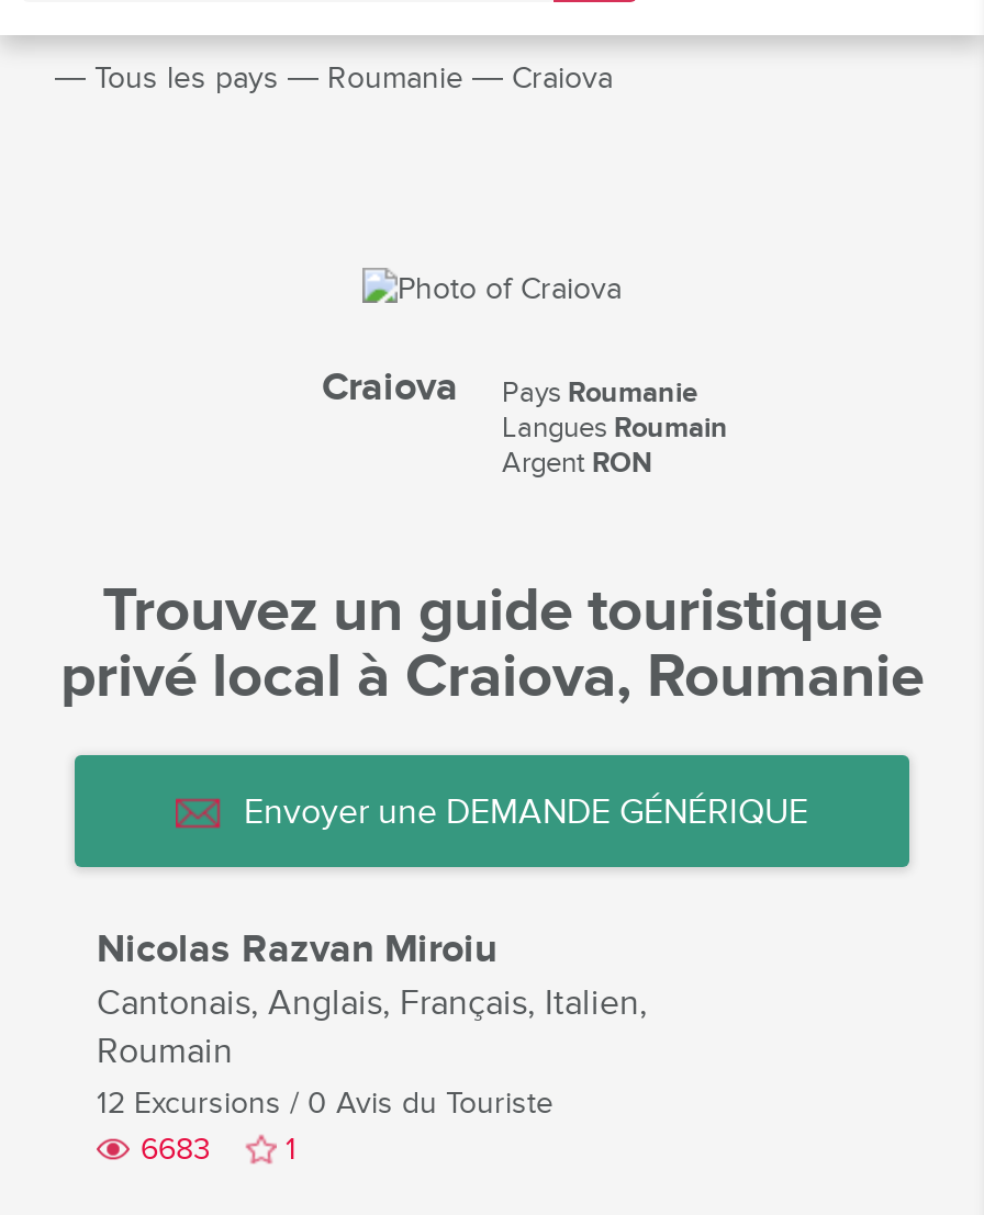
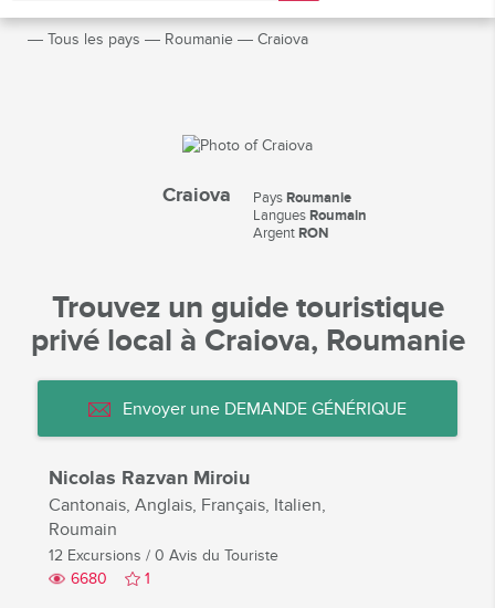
[141,1130,297,1167] 6683 1 -> [71,569,150,588] 6680 1

